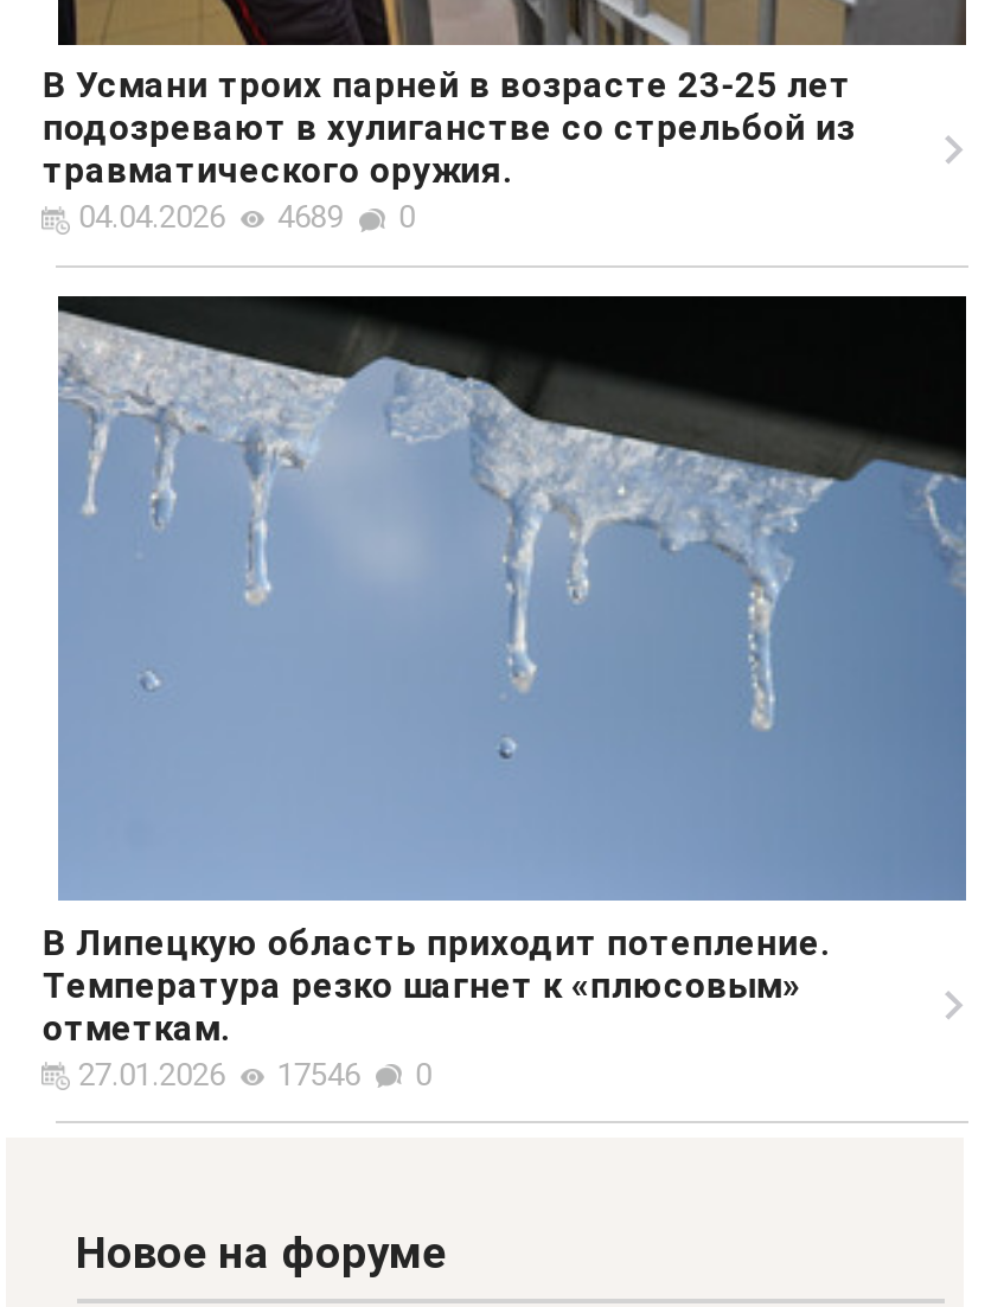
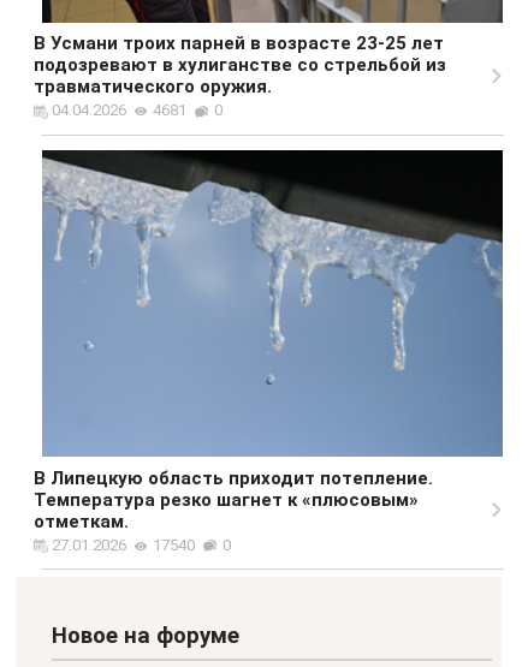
[78,200,415,236] 04.04.2026 4689 0 -> [52,102,223,120] 04.04.2026 4681 0
[78,1057,431,1092] 27.01.2026 17546 0 -> [52,536,231,554] 27.01.2026 17540 0

